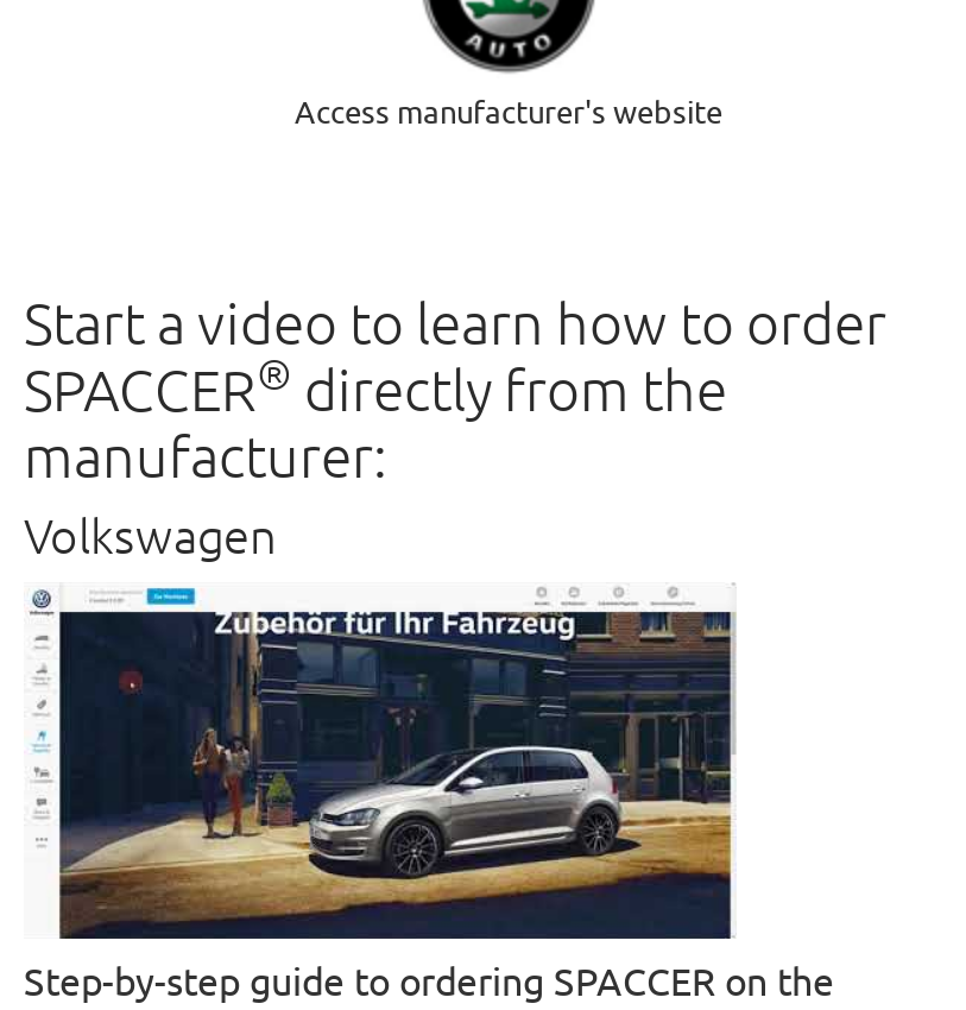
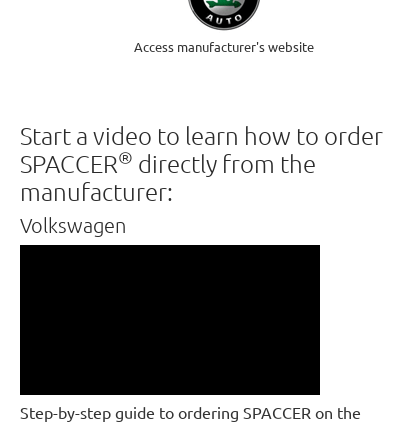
[24,582,737,939] [image] -> none

